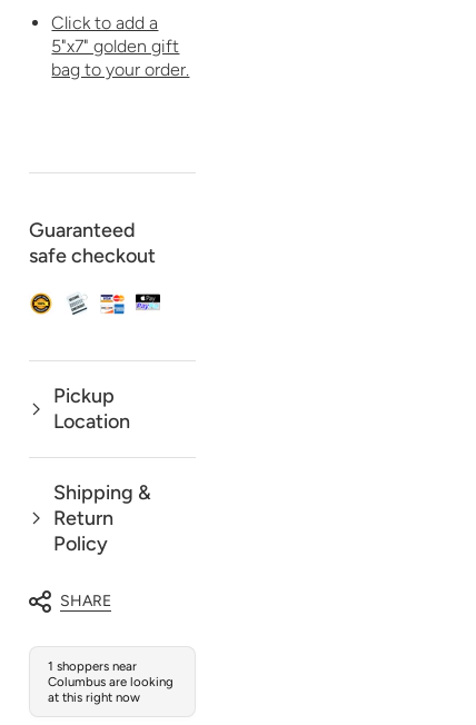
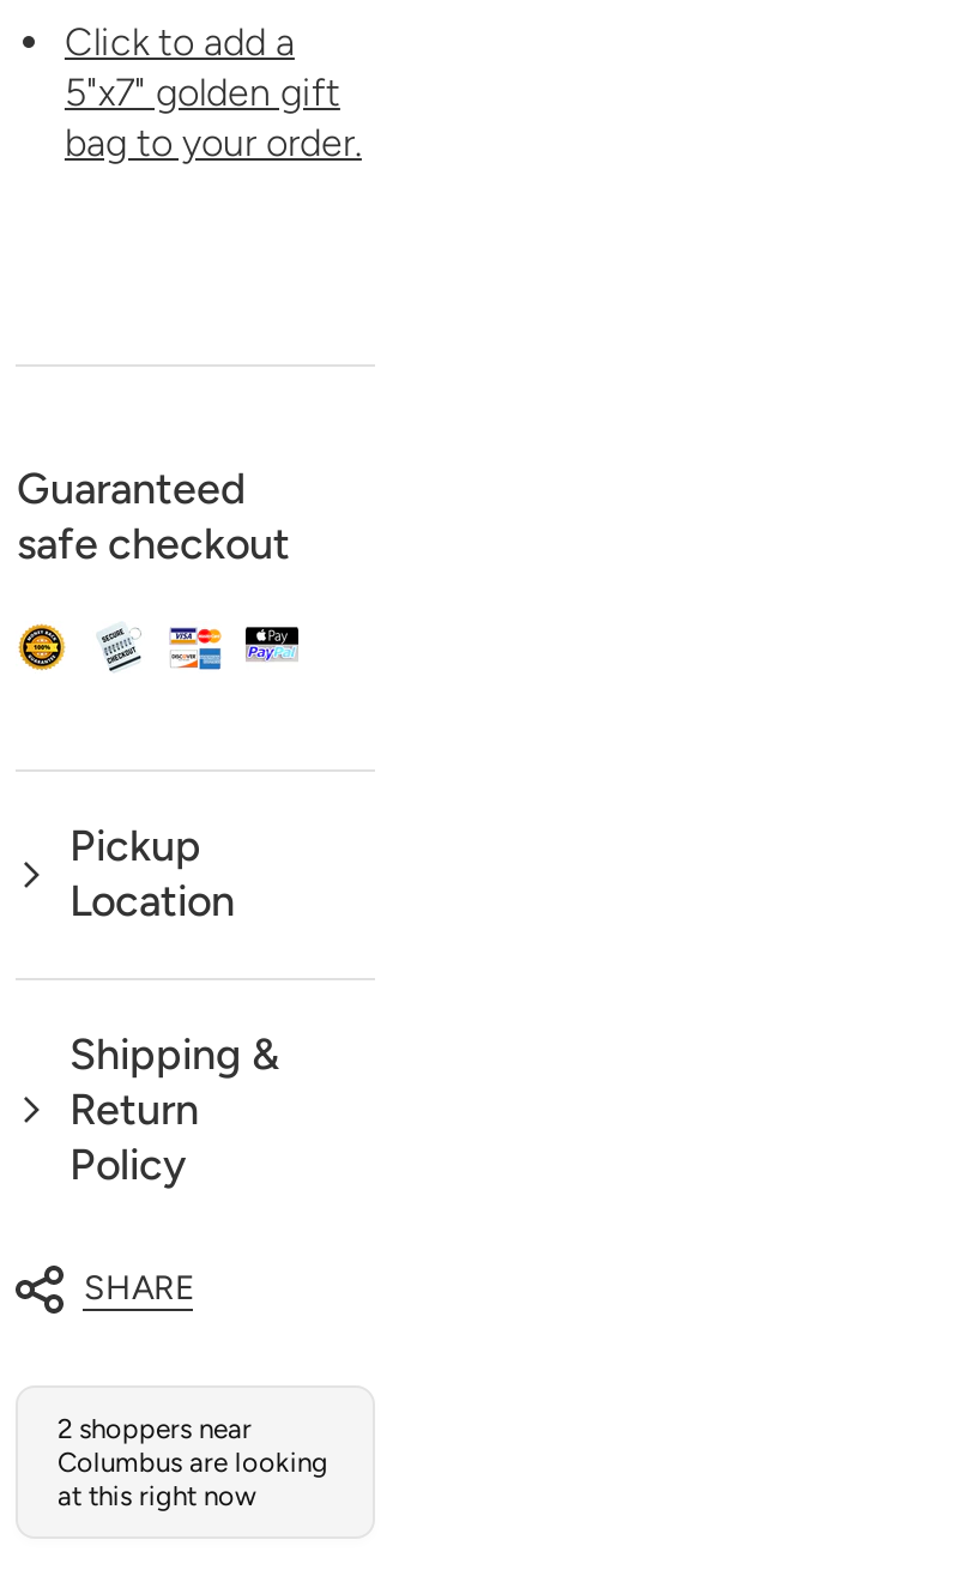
[48,658,137,674] 1 shoppers near -> [58,1412,252,1445] 2 shoppers near

